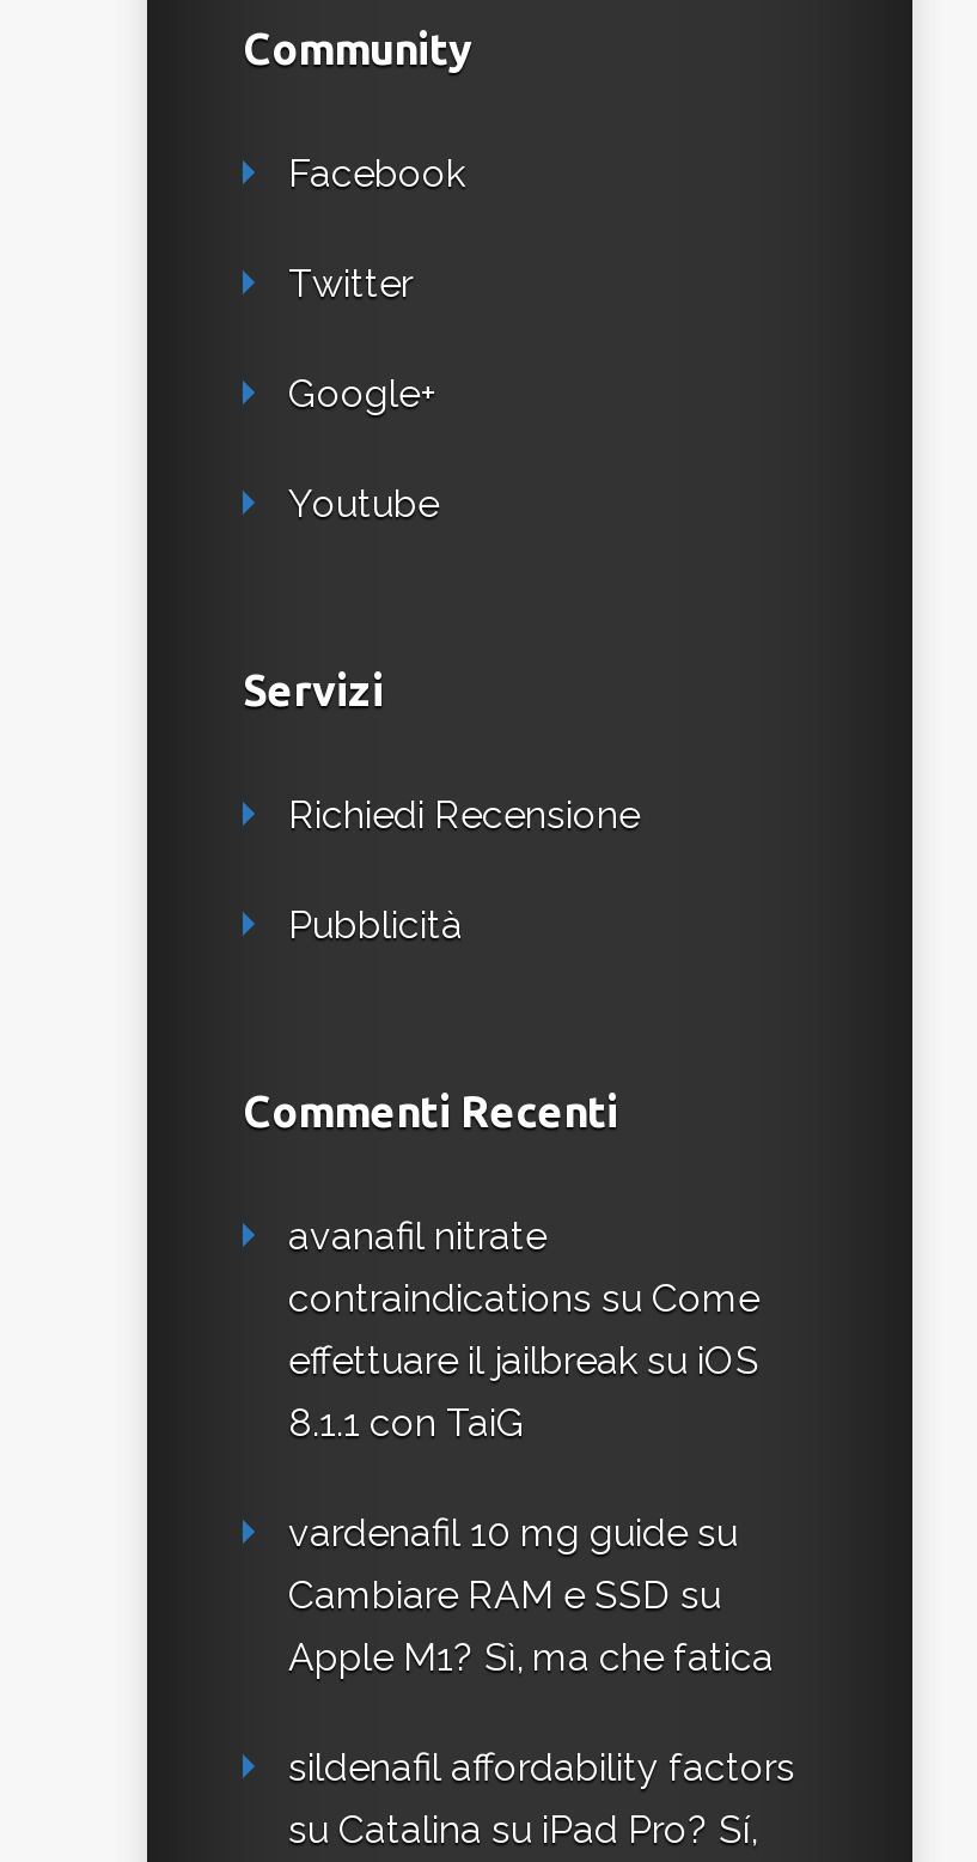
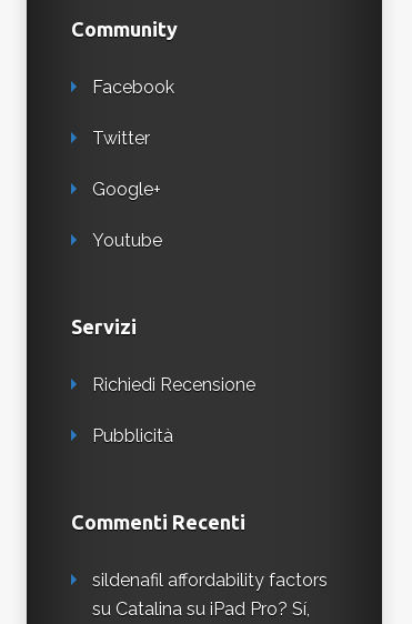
[288,1213,774,1680] avanafil nitrate | contraindications su Come | effettuare il jailbreak su iOS | 8.1.1 con TaiG | vardenafil 10 mg guide su | Cambiare RAM e SSD su | Apple M1? Sì, ma che fatica -> none

